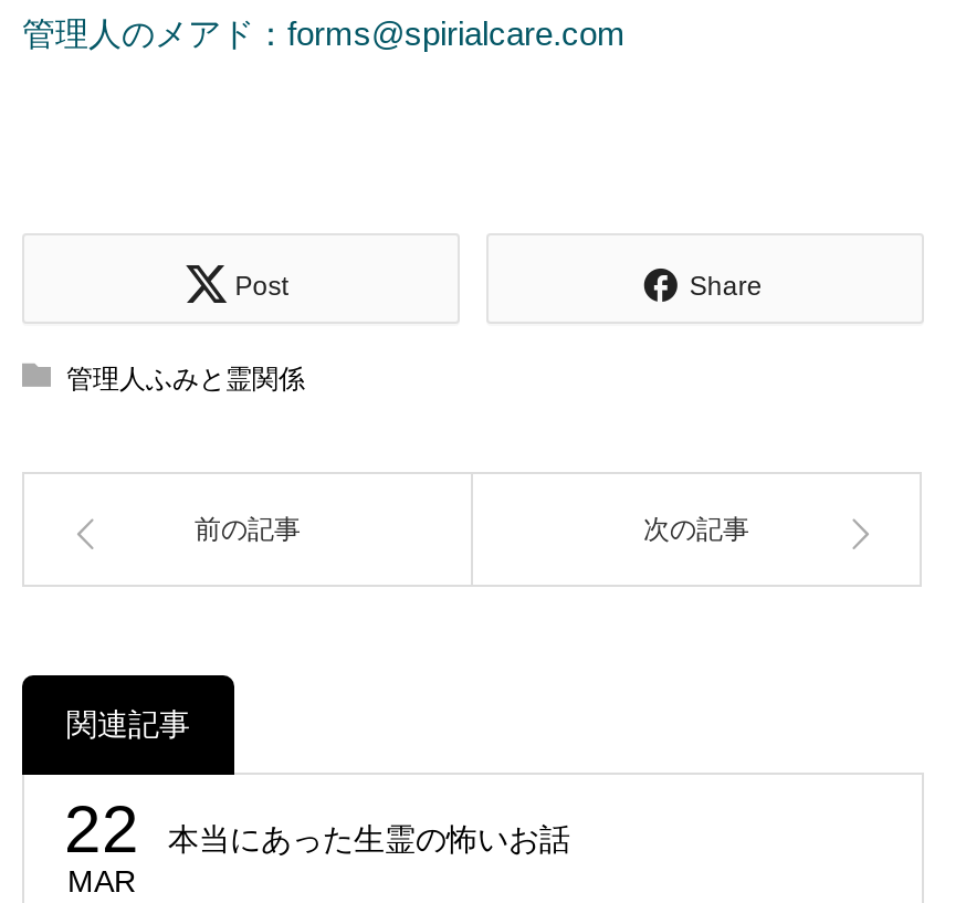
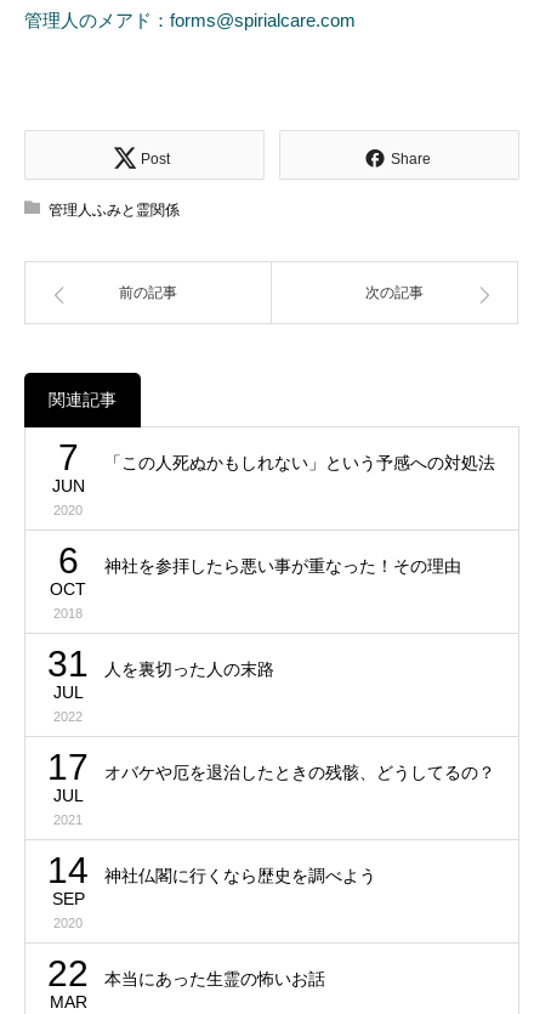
none -> [47,556,461,724] 神社を参拝したら悪い事が重なった！その理由 | 31 | JUL | 2022
none -> [47,660,274,827] 人を裏切った人の末路 | 17 | JUL | 2021
none -> [47,763,495,930] オバケや厄を退治したときの残骸、どうしてるの？ | 14 | SEP | 2020
none -> [50,453,495,621] 「この人死ぬかもしれない」という予感への対処法 | 6 | OCT | 2018
none -> [52,437,84,517] 7 | JUN | 2020
none -> [104,866,376,885] 神社仏閣に行くなら歴史を調べよう

